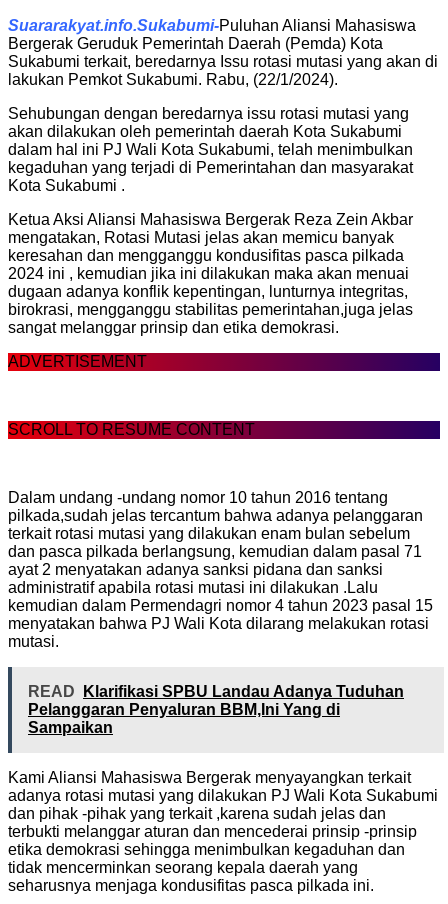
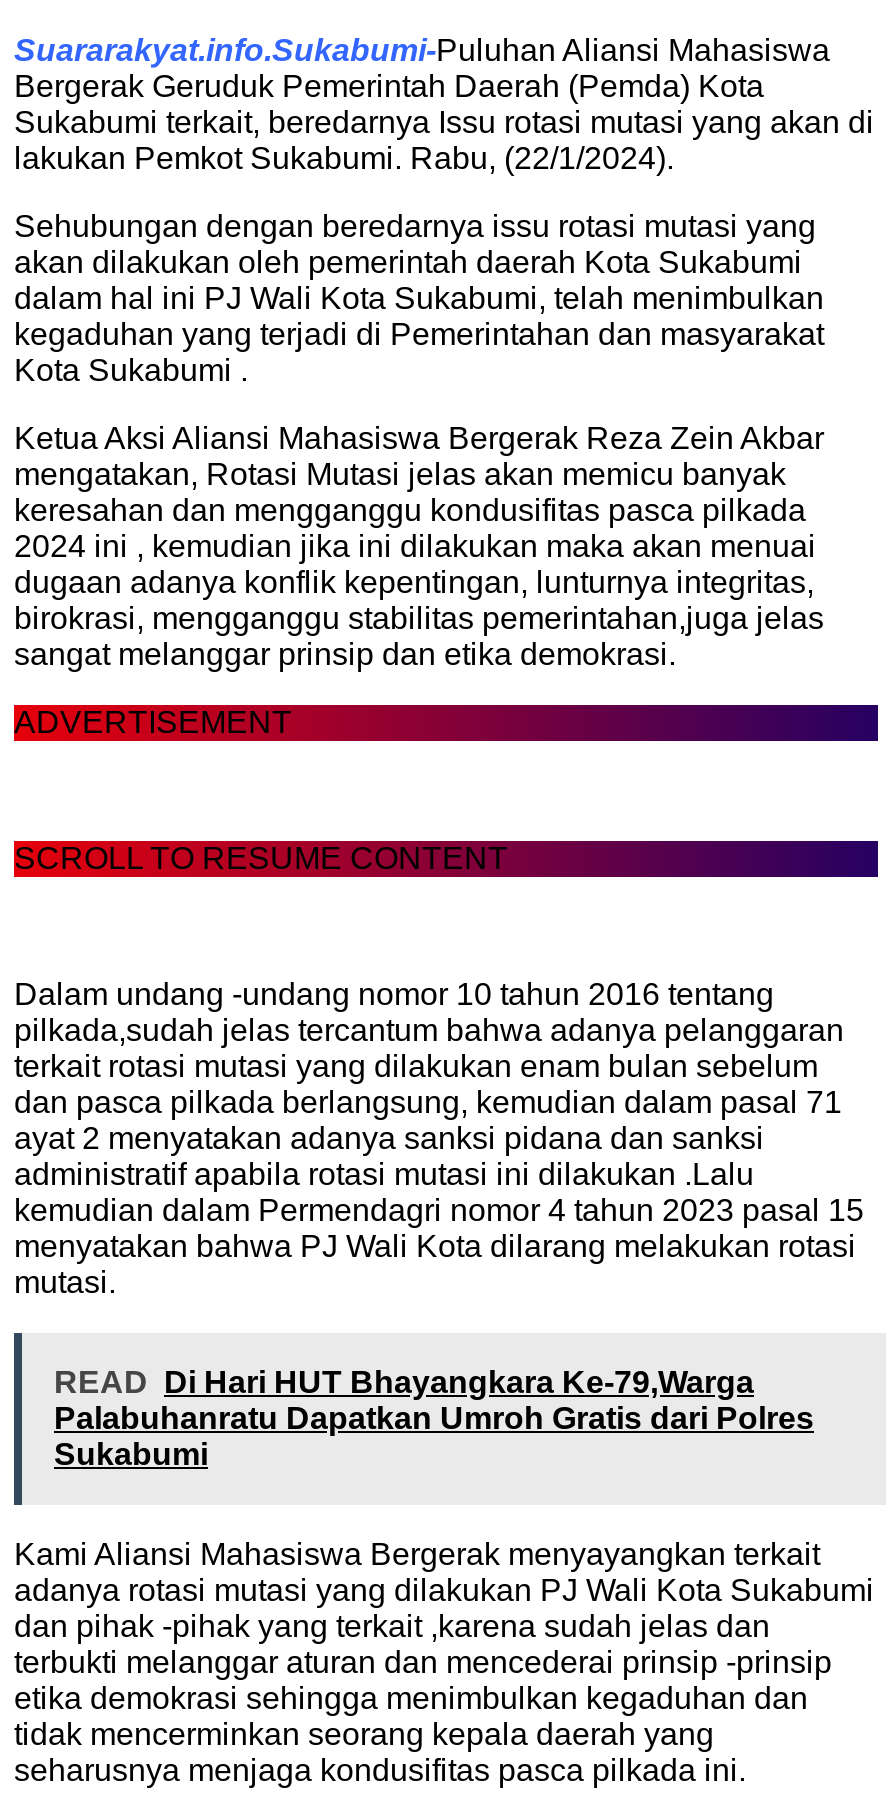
[28,683,404,736] READ Klarifikasi SPBU Landau Adanya Tuduhan | Pelanggaran Penyaluran BBM,Ini Yang di | Sampaikan -> [54,1365,814,1471] READ Di Hari HUT Bhayangkara Ke-79,Warga | Palabuhanratu Dapatkan Umroh Gratis dari Polres | Sukabumi

